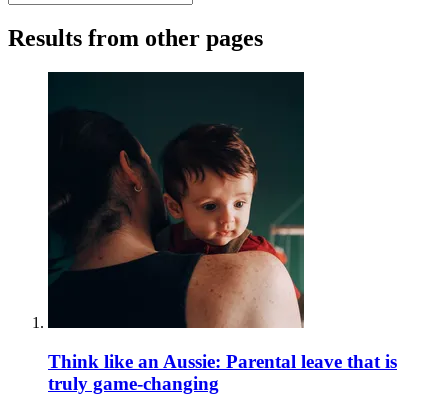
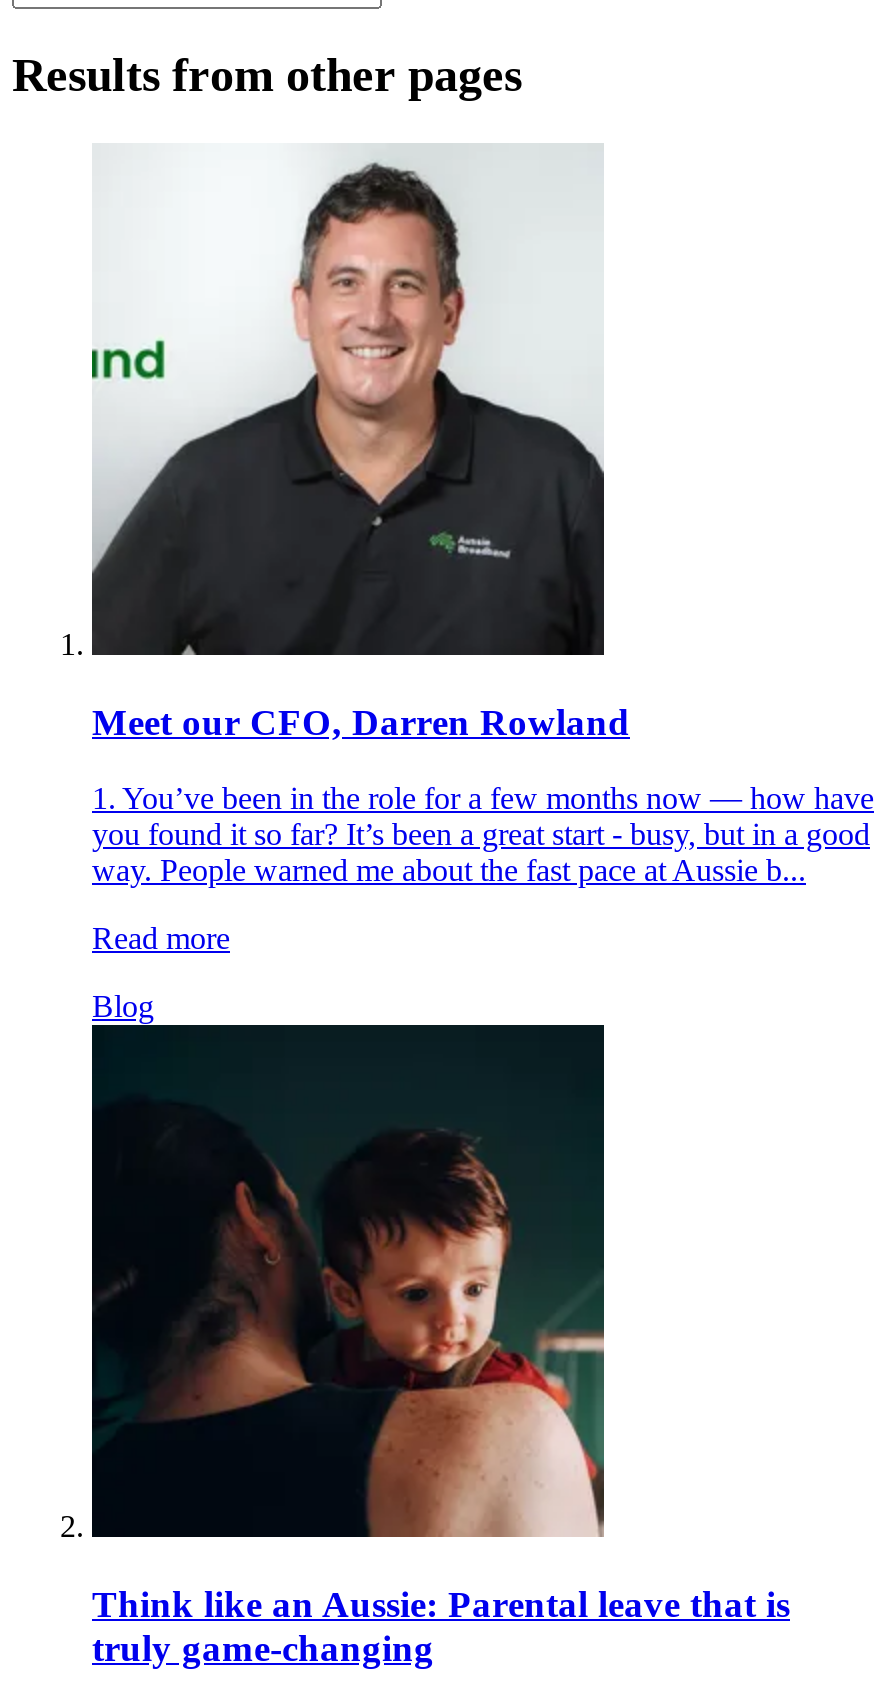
none -> [90,145,874,1024] [image] | Meet our CFO, Darren Rowland | 1. You’ve been in the role for a few months now — how have | you found it so far? It’s been a great start - busy, but in a good | way. People warned me about the fast pace at Aussie b... | Read more | Blog

